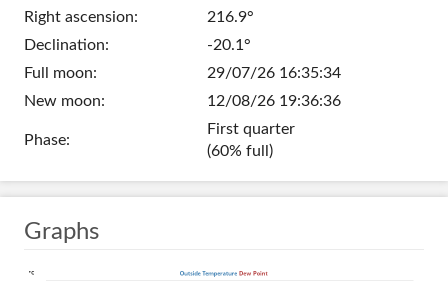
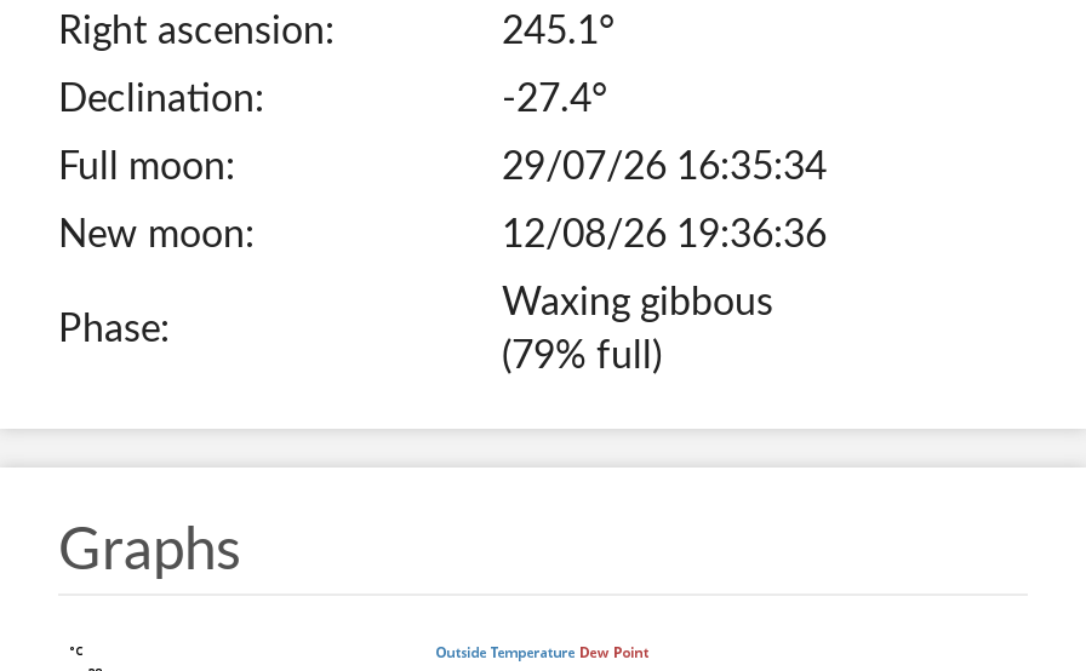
[207,9,254,25] 216.9° -> [502,12,616,51] 245.1°
[207,37,251,53] -20.1° -> [502,80,608,119] -27.4°
[207,121,295,159] First quarter | (60% full) -> [502,283,773,375] Waxing gibbous | (79% full)

